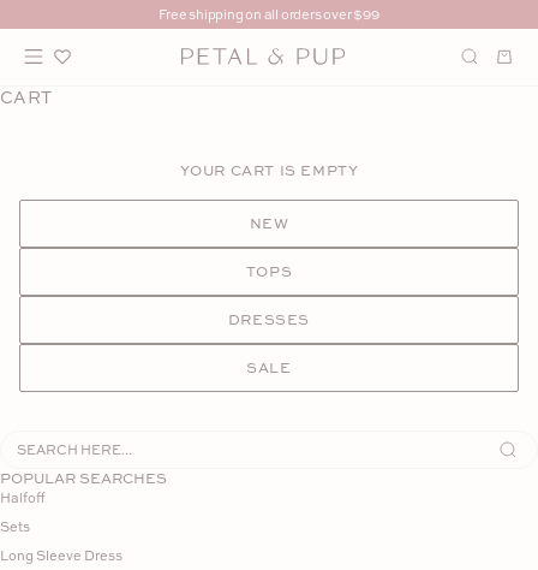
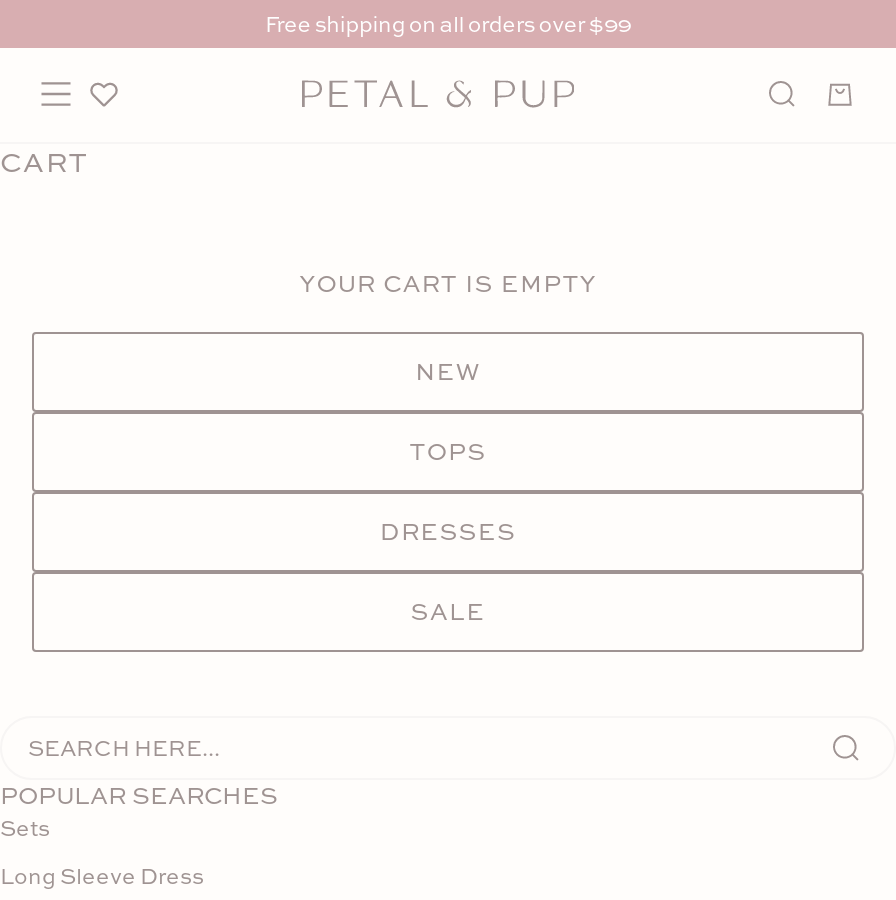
[0,488,46,506] Halfoff -> none

